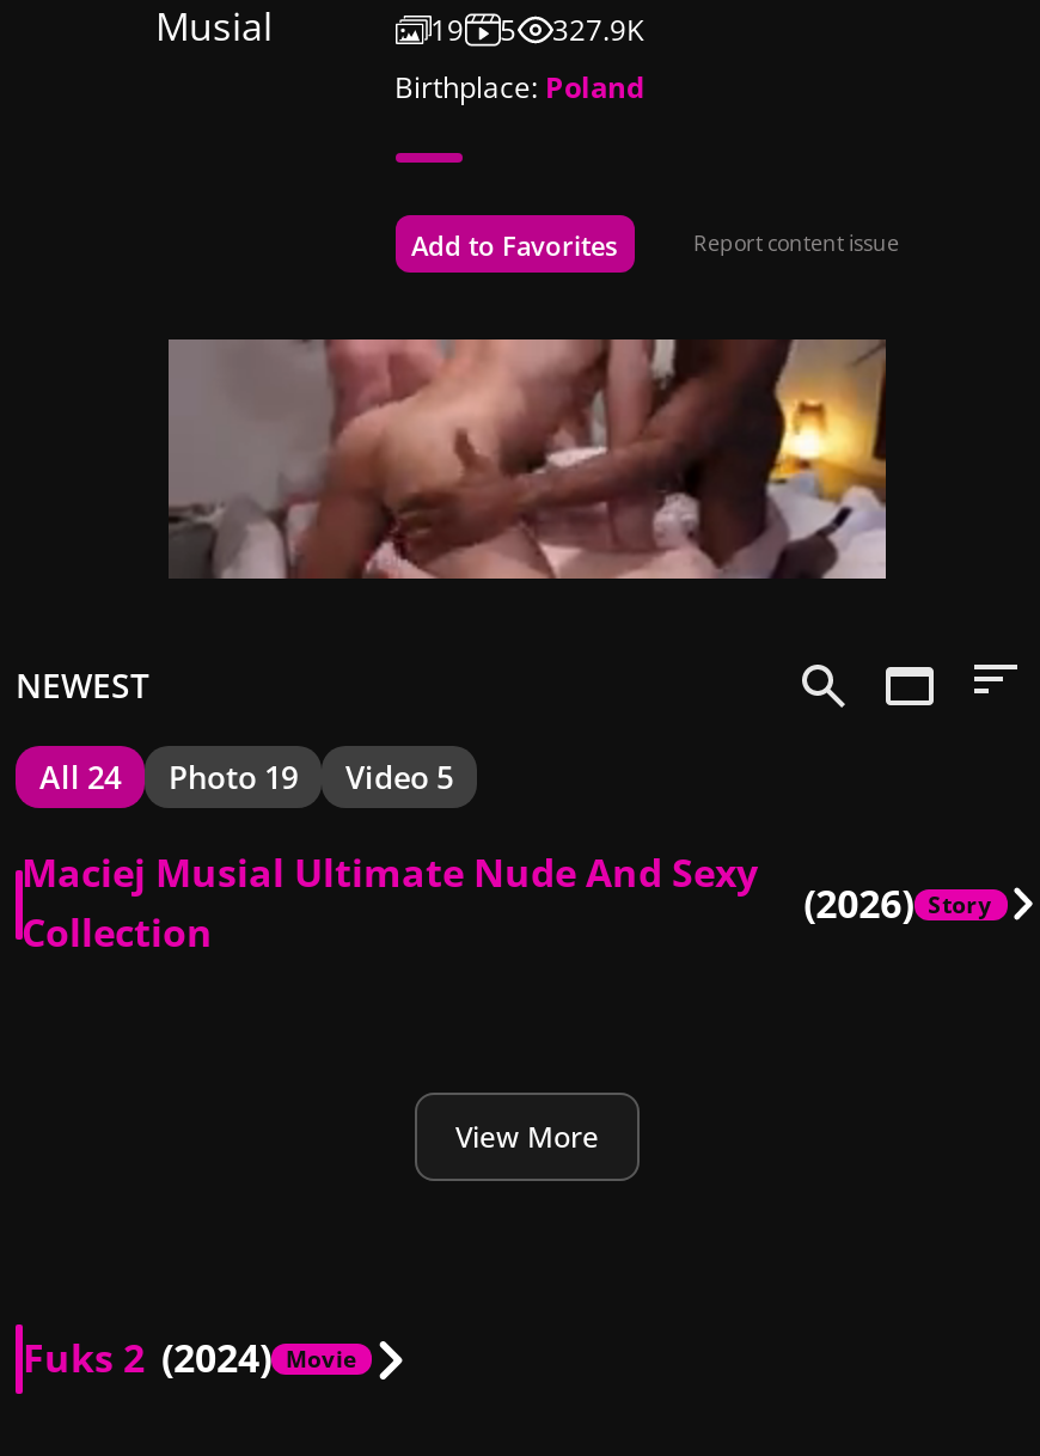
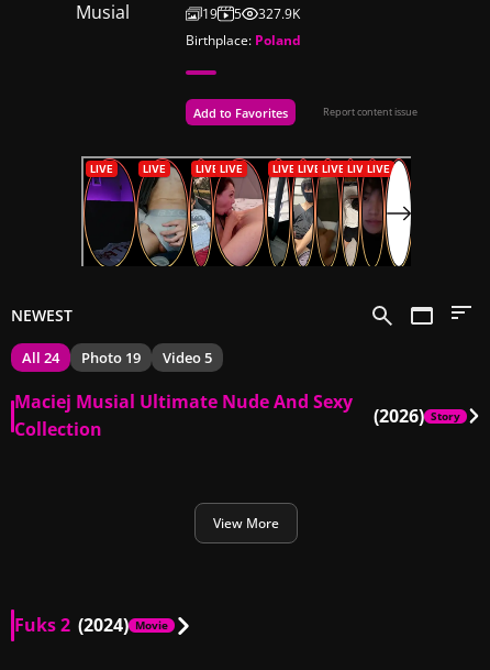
[169,337,888,581] [image] -> [80,155,412,266] [image]

